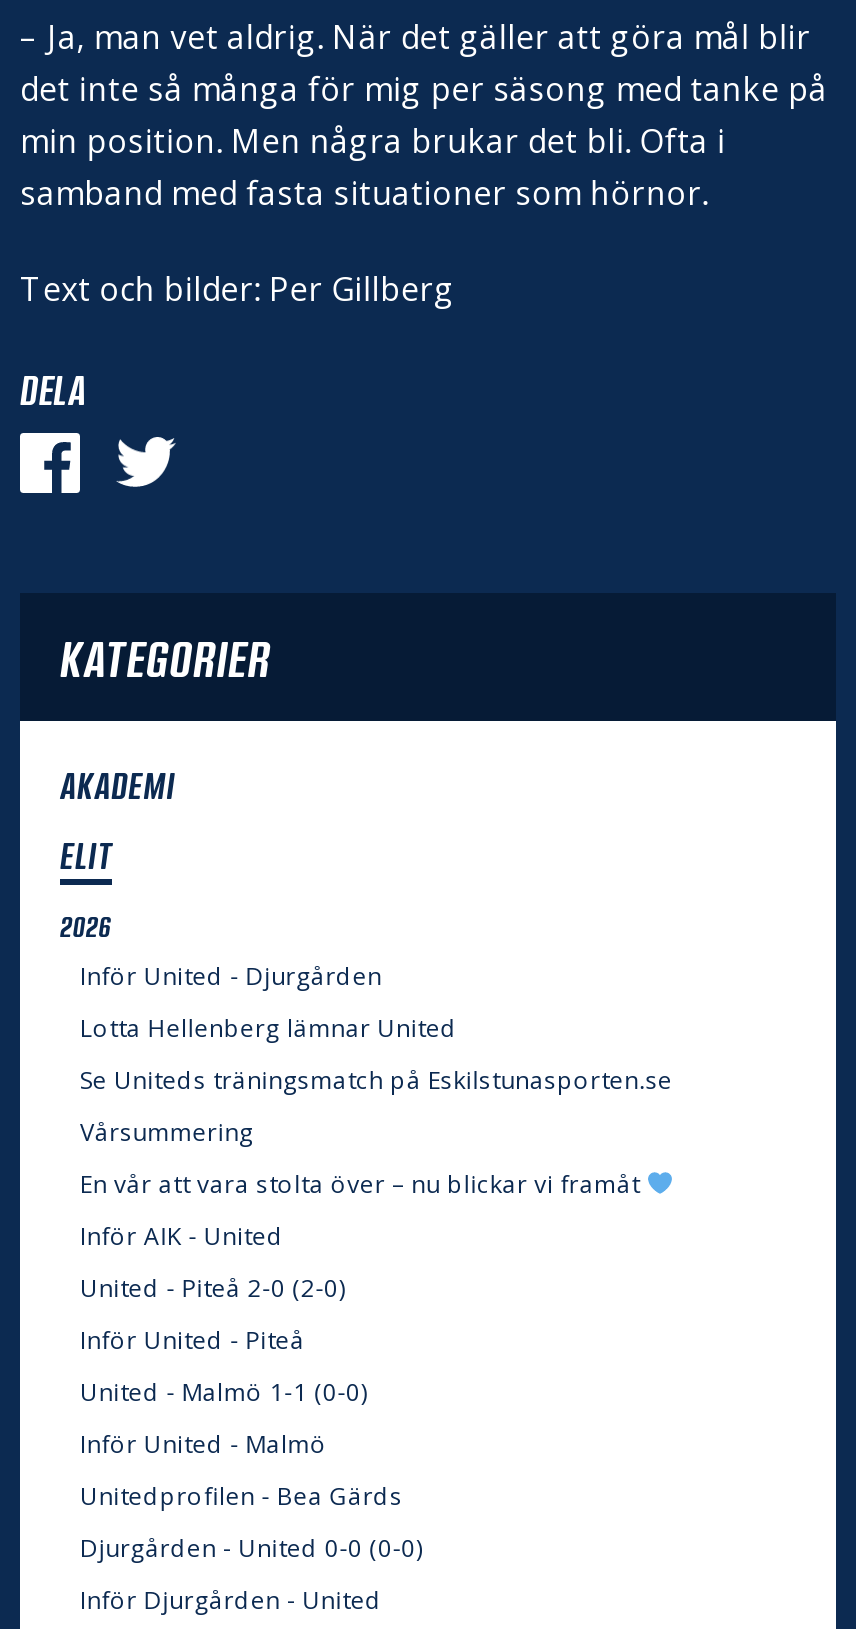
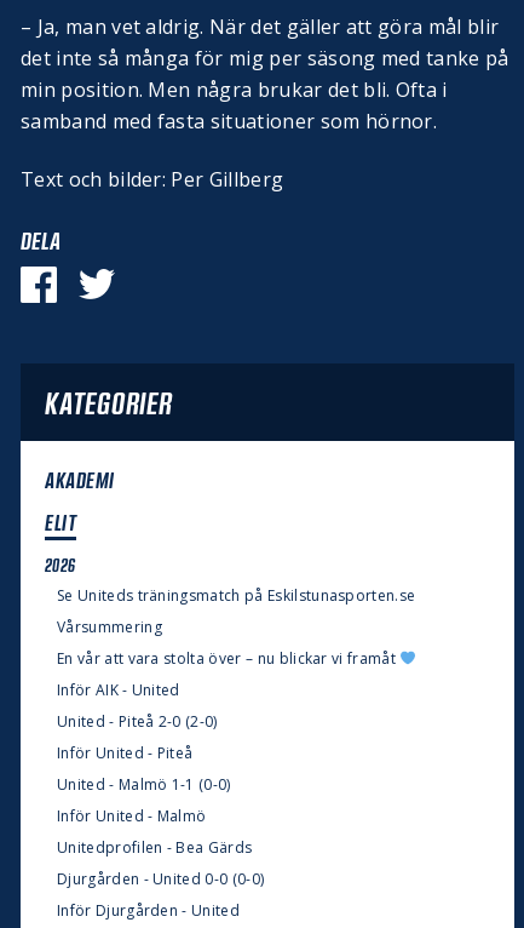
[80,958,457,1044] Inför United - Djurgården | Lotta Hellenberg lämnar United -> none

